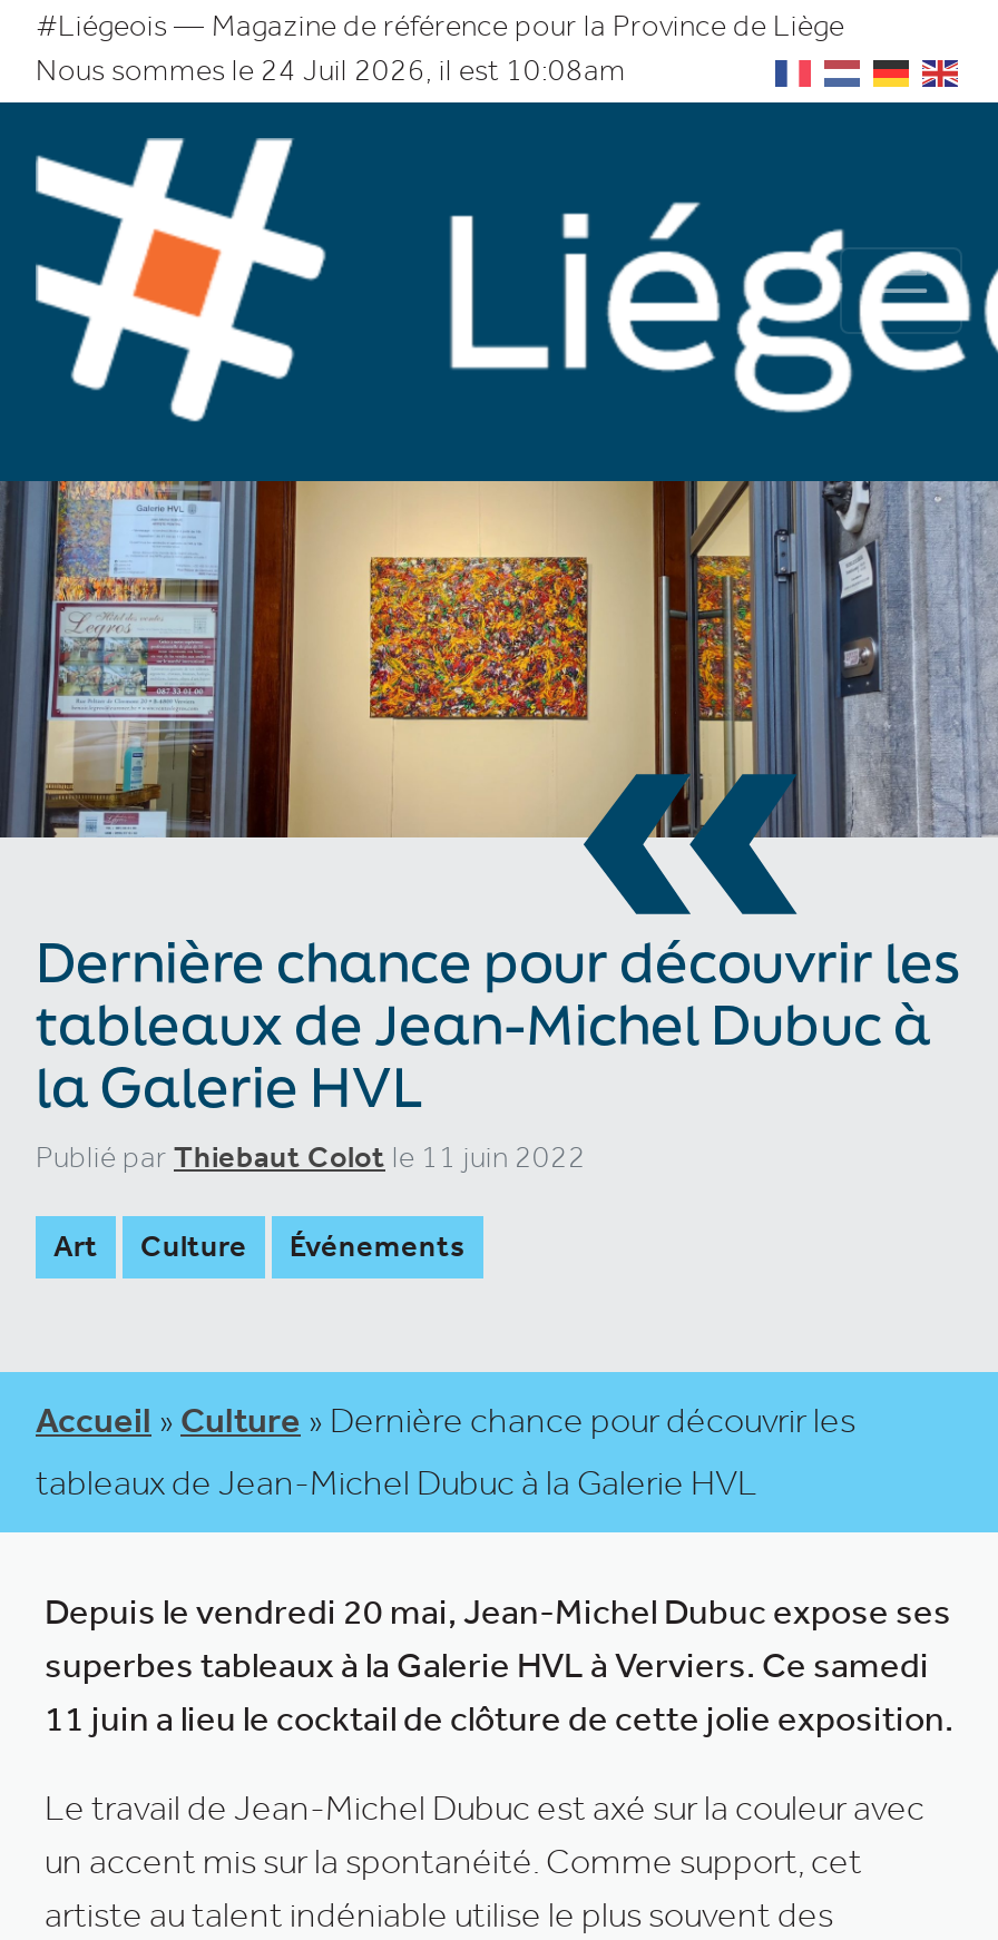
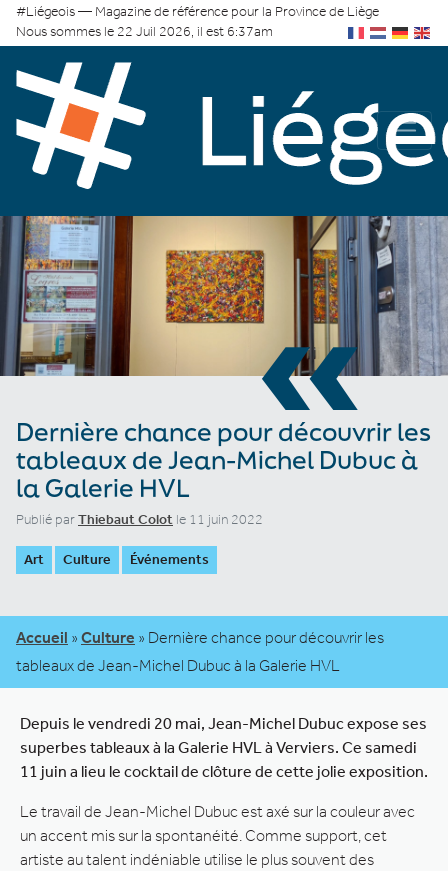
[36,51,626,89] Nous sommes le 24 Juil 2026, il est 10:08am -> [16,23,273,40] Nous sommes le 22 Juil 2026, il est 6:37am

